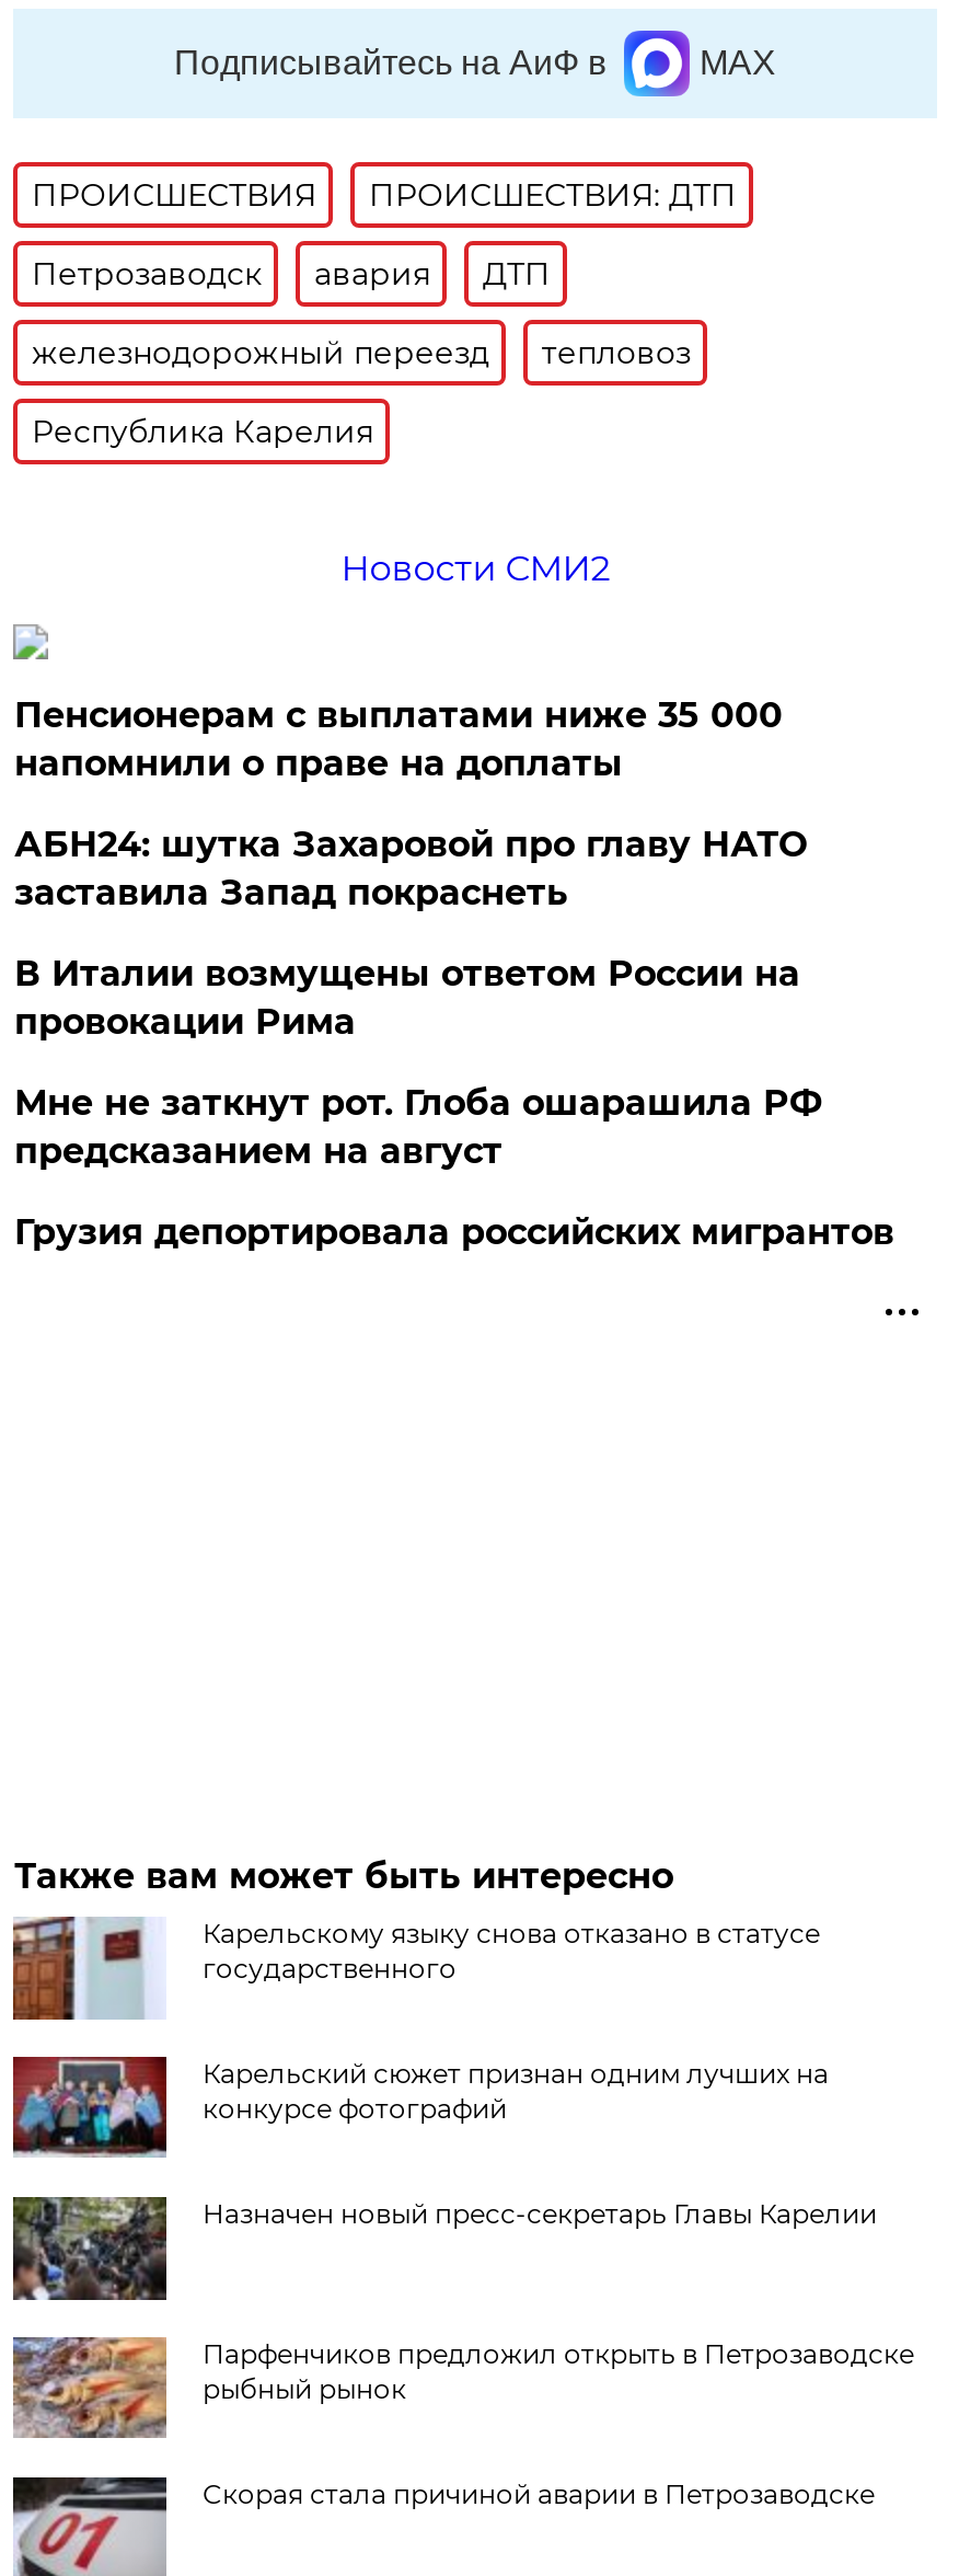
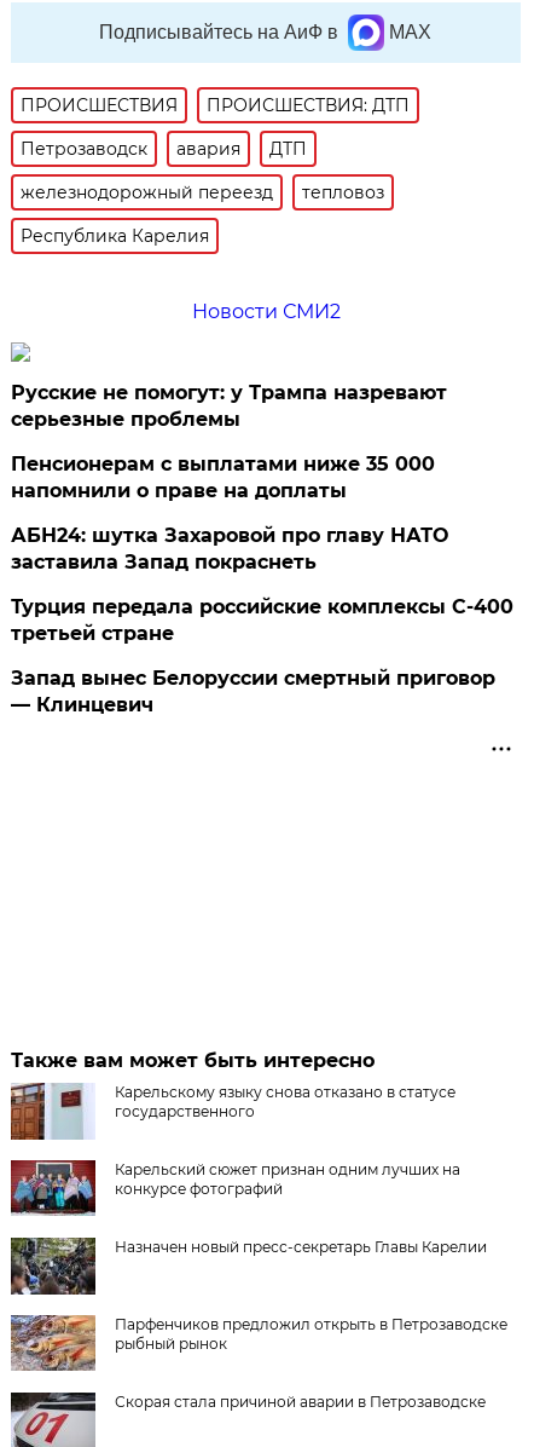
none -> [11,381,447,431] Русские не помогут: у Трампа назревают | серьезные проблемы
moved [14,695,807,914] -> [11,453,449,574]: Пенсионерам с выплатами ниже 35 000 | напомнили о праве на доплаты | АБН24: шутка Захаровой про главу НАТО | заставила Запад покраснеть
[14,953,894,1253] В Италии возмущены ответом России на | провокации Рима | Мне не заткнут рот. Глоба ошарашила РФ | предсказанием на август | Грузия депортировала российских мигрантов -> [11,595,514,716] Турция передала российские комплексы С-400 | третьей стране | Запад вынес Белоруссии смертный приговор | — Клинцевич

